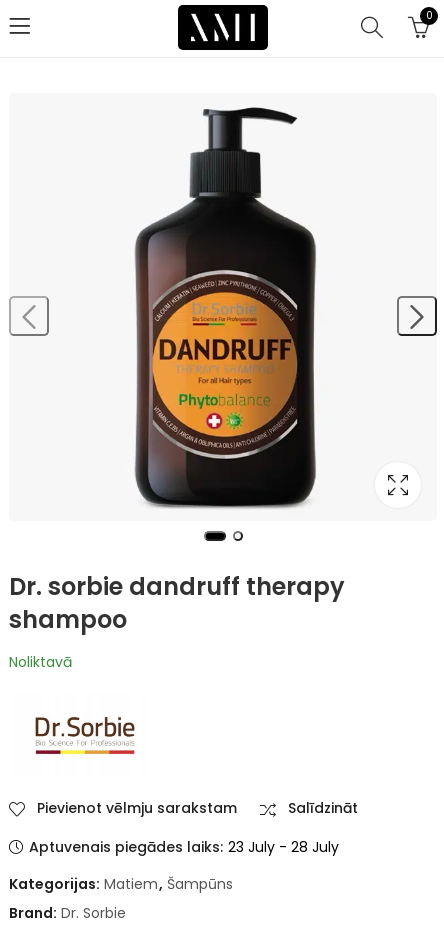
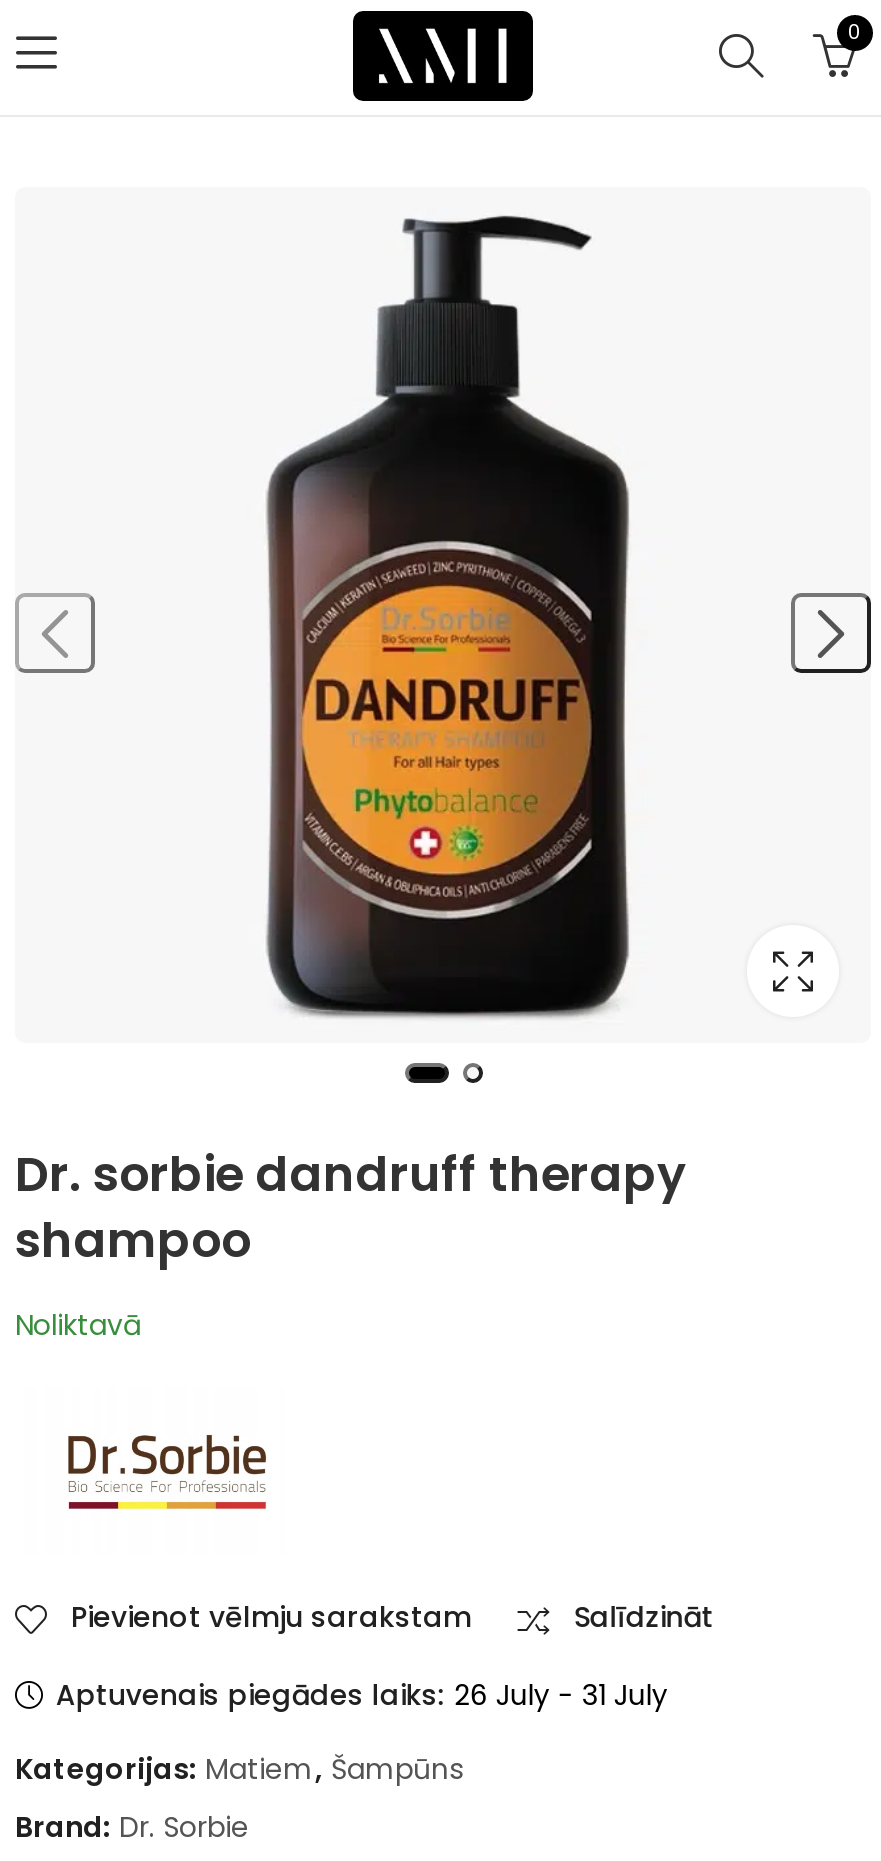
[29,837,339,857] Aptuvenais piegādes laiks: 23 July - 28 July -> [56,1675,668,1715] Aptuvenais piegādes laiks: 26 July - 31 July

